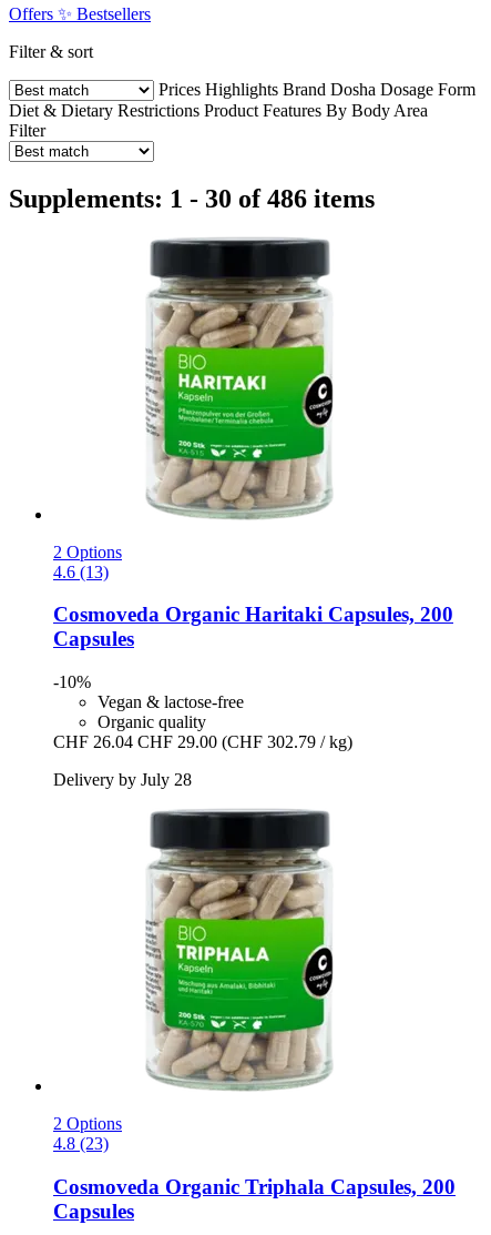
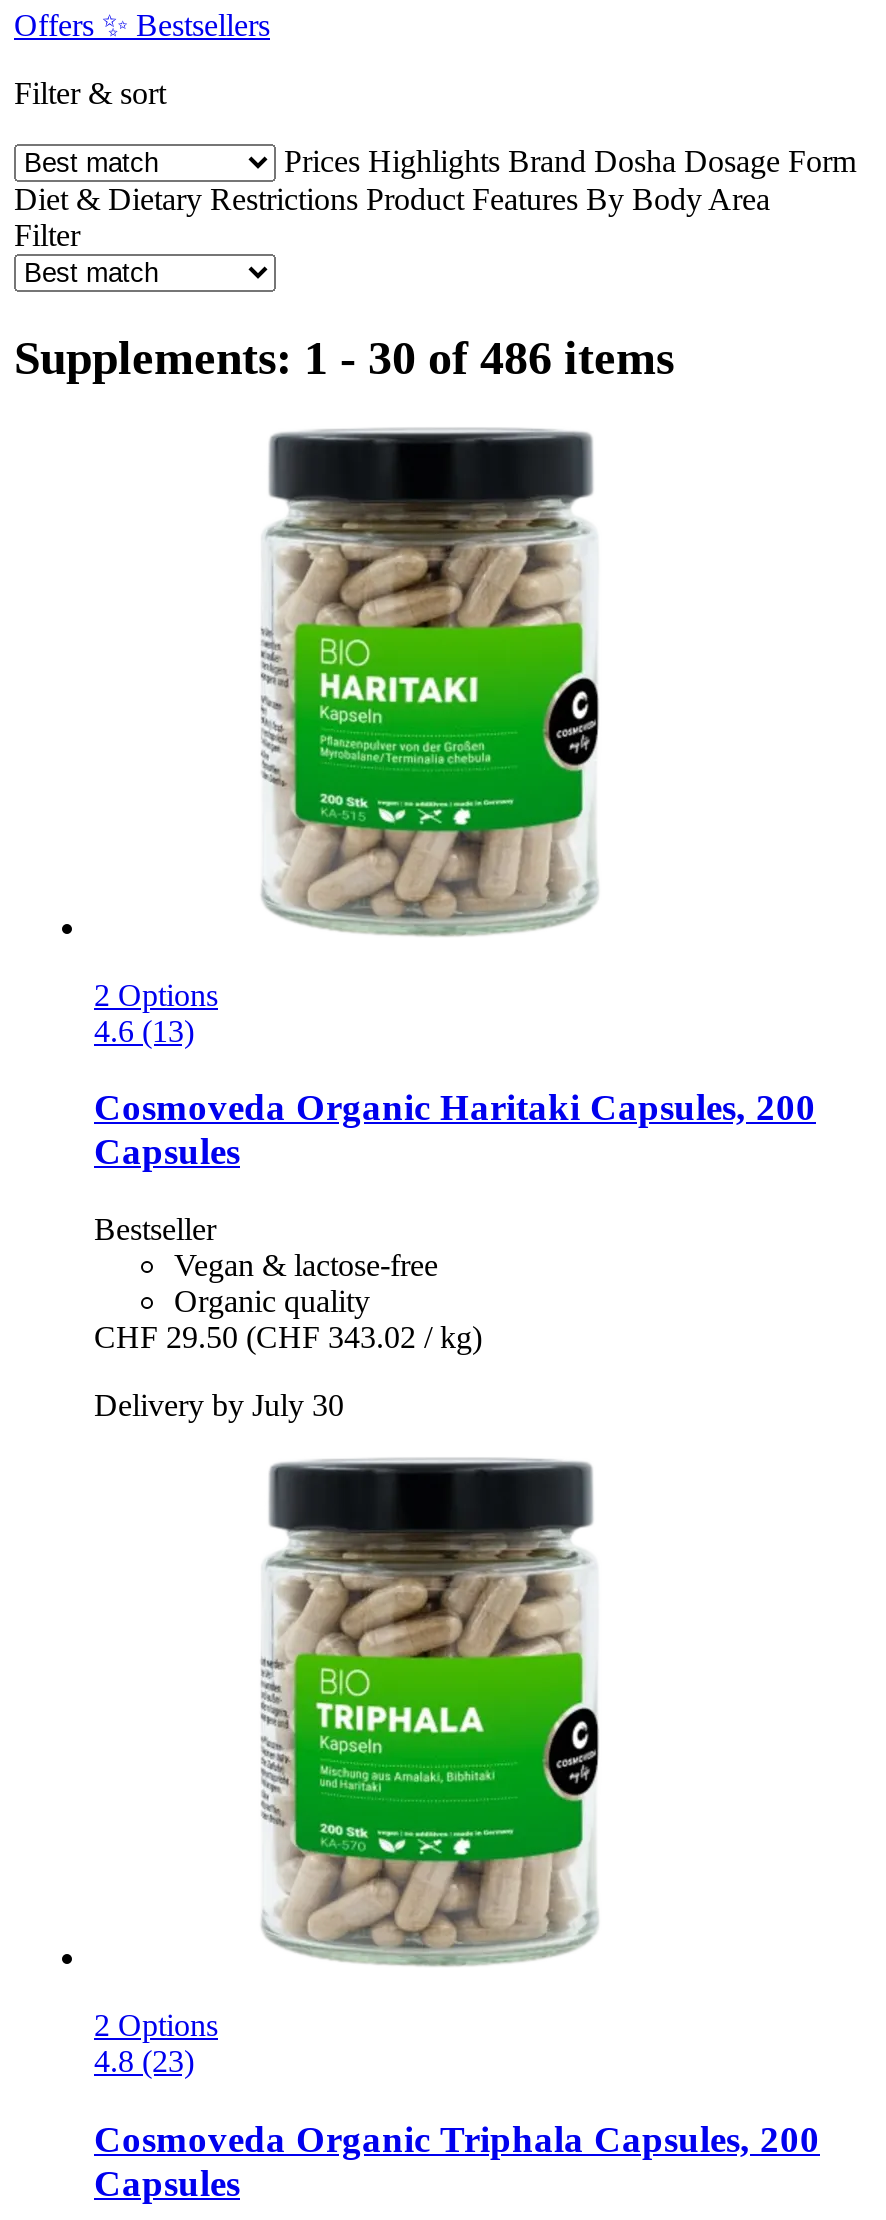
[53,672,91,691] -10% -> [94,1212,216,1246] Bestseller
[53,732,352,751] CHF 26.04 CHF 29.00 (CHF 302.79 / kg) -> [94,1320,482,1354] CHF 29.50 (CHF 343.02 / kg)
[53,770,192,789] Delivery by July 28 -> [94,1388,344,1422] Delivery by July 30

